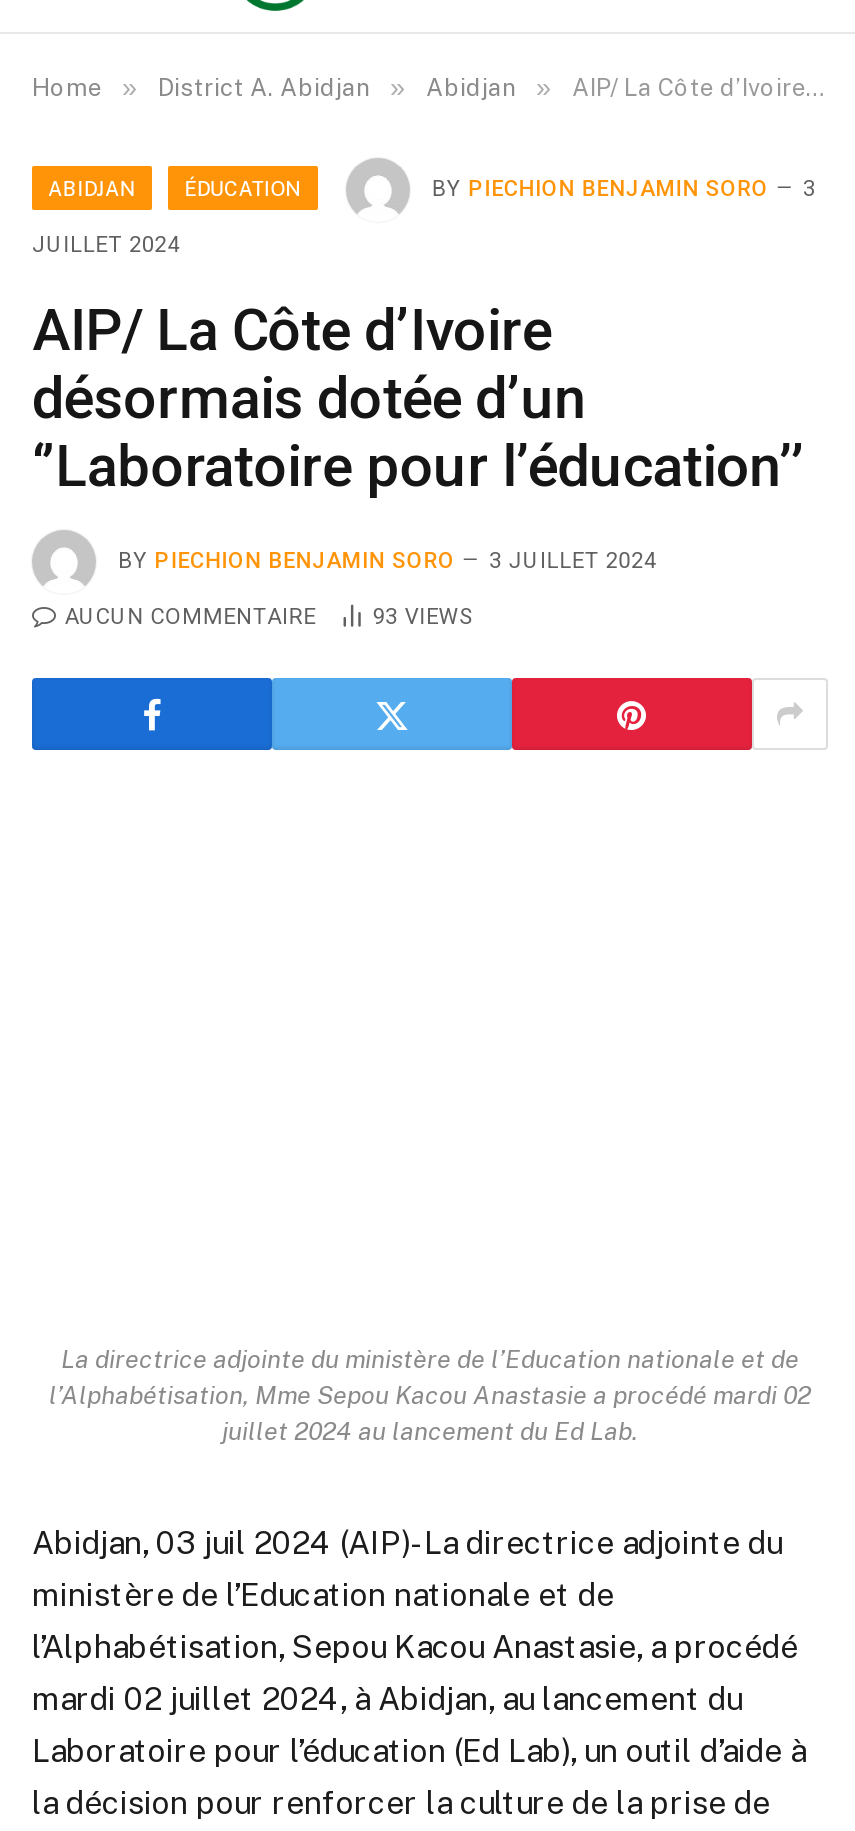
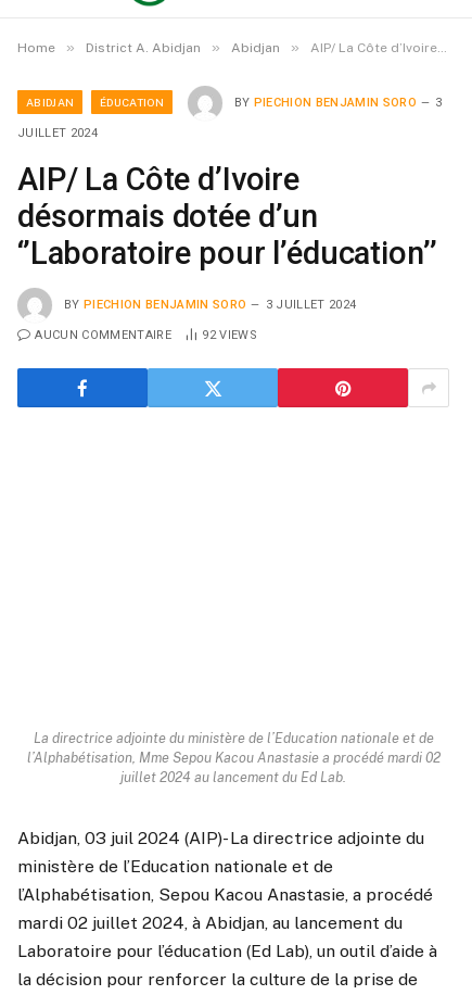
[373,604,474,630] 93 VIEWS -> [202,328,257,342] 92 VIEWS

